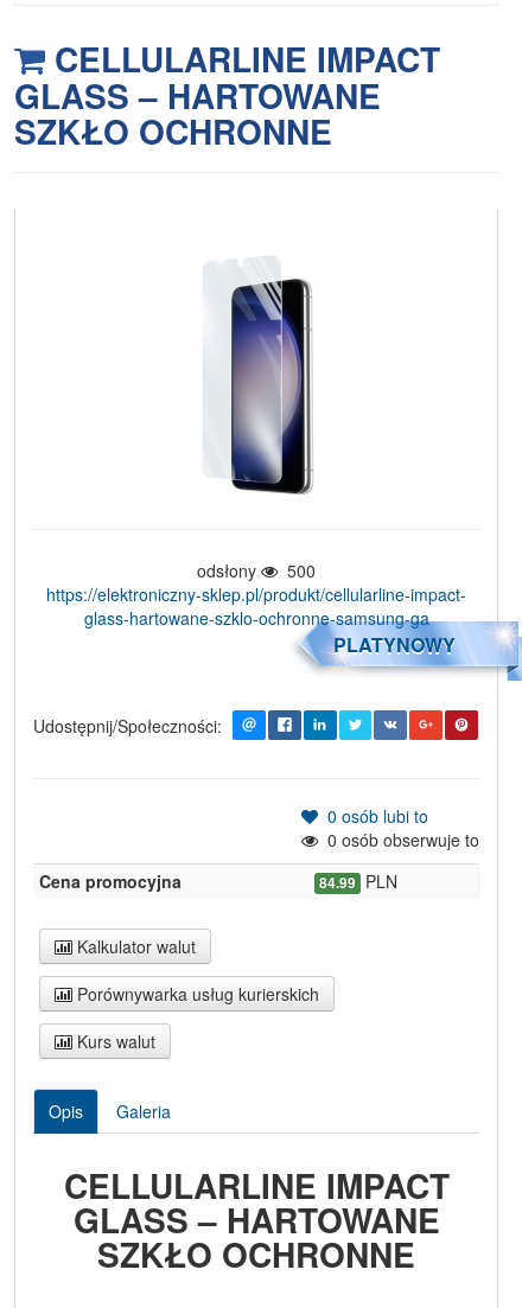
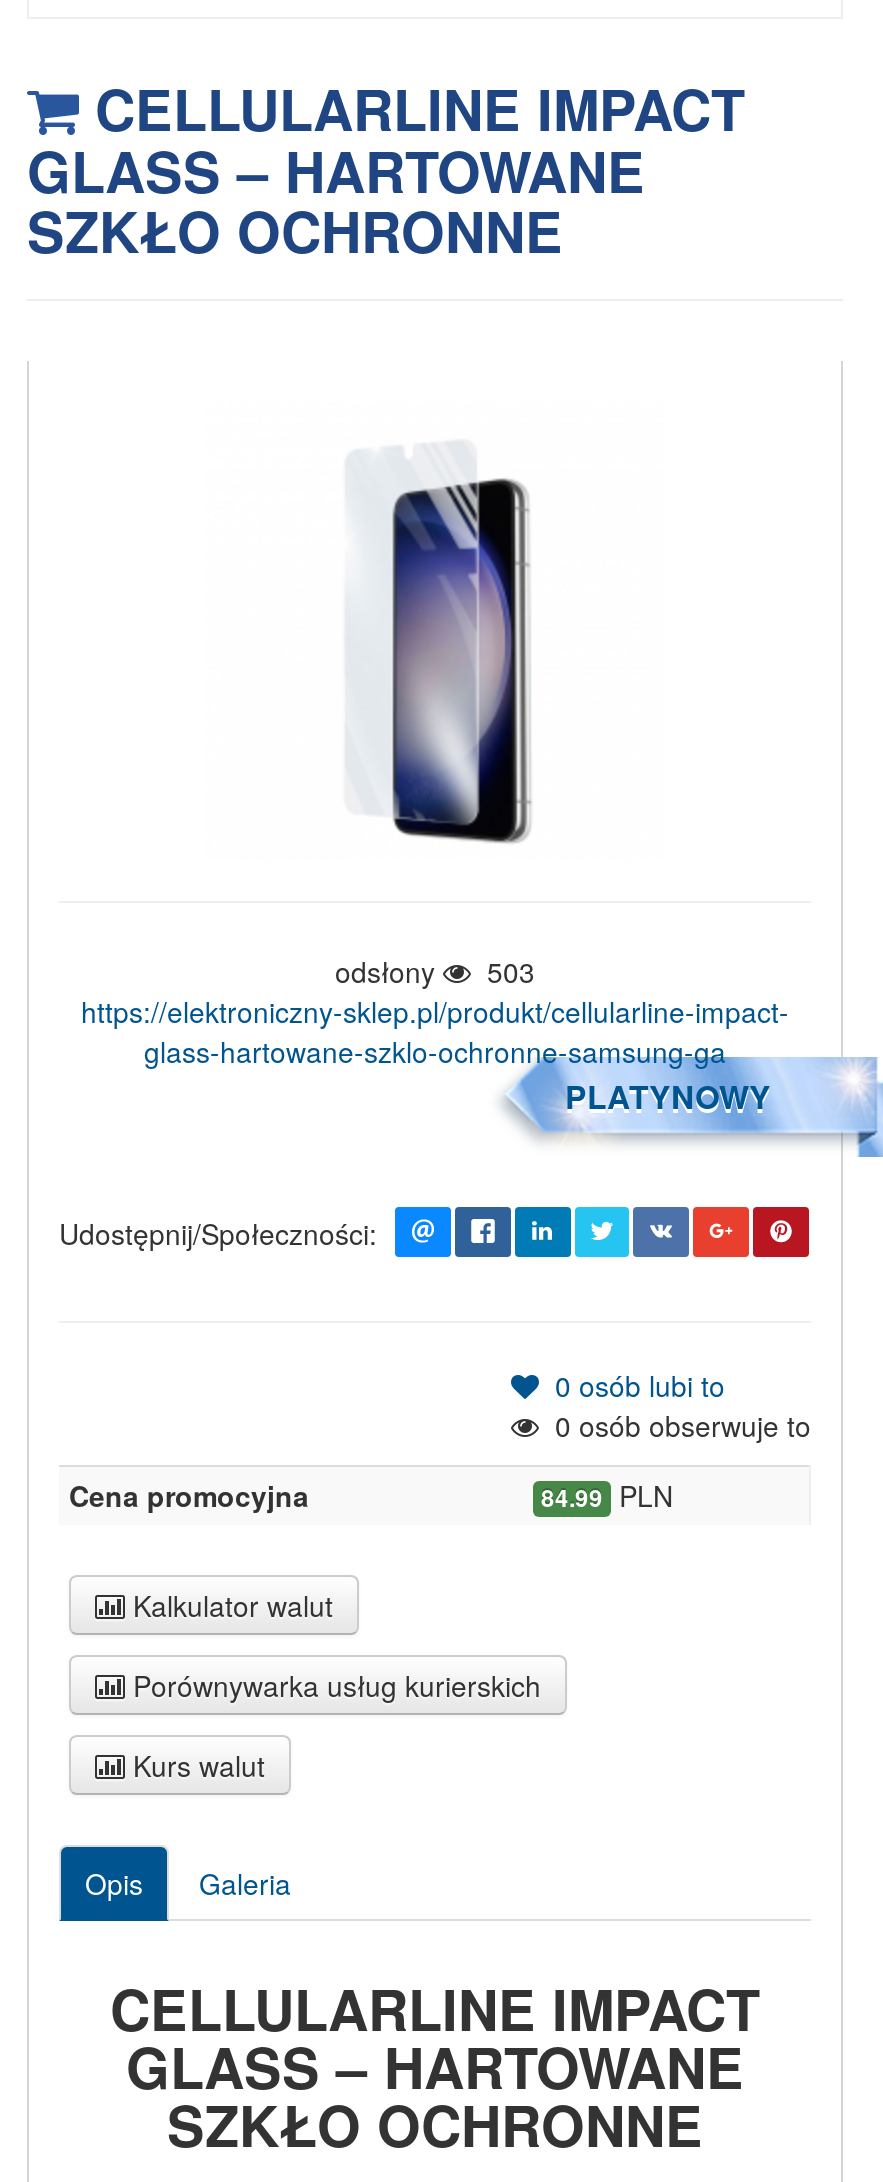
[197,558,316,582] odsłony 500 -> [335,950,535,990] odsłony 503

